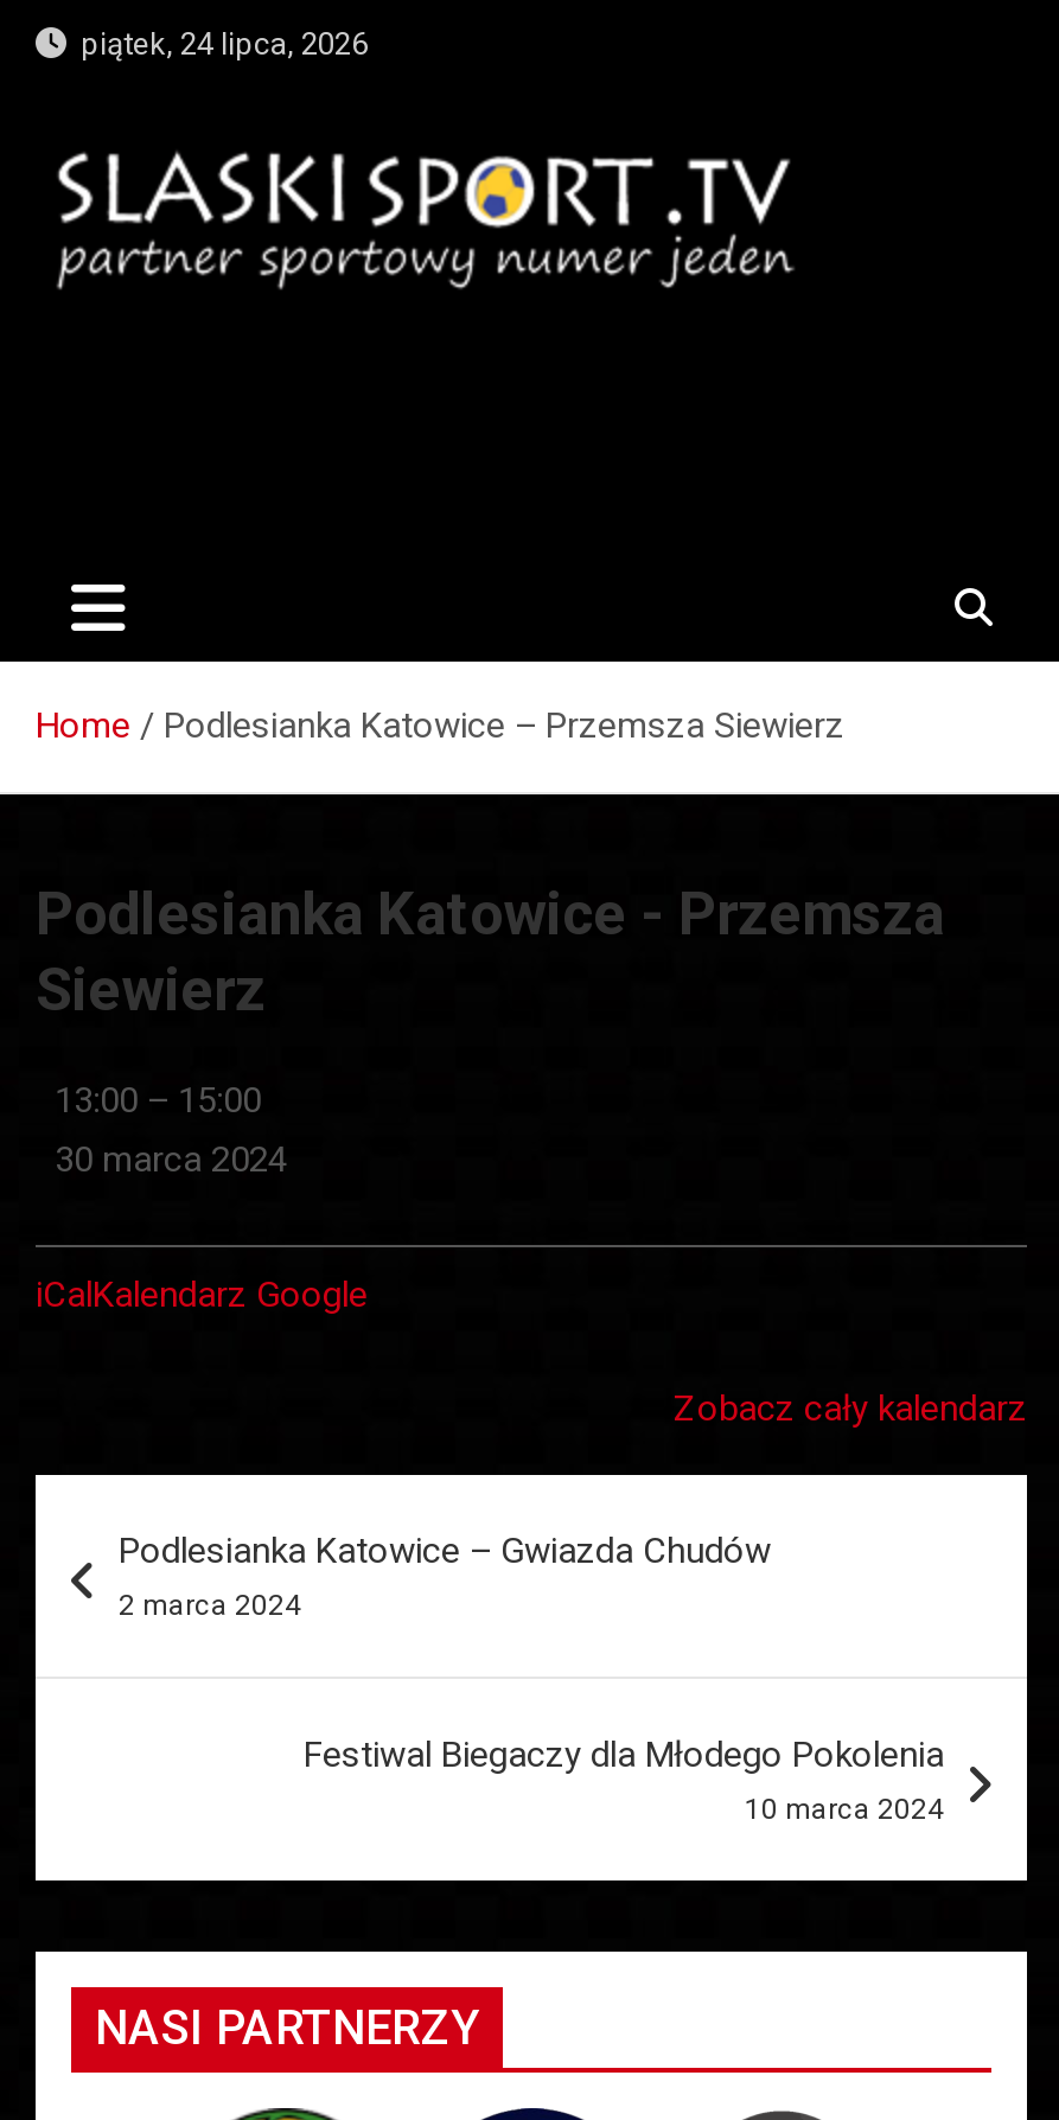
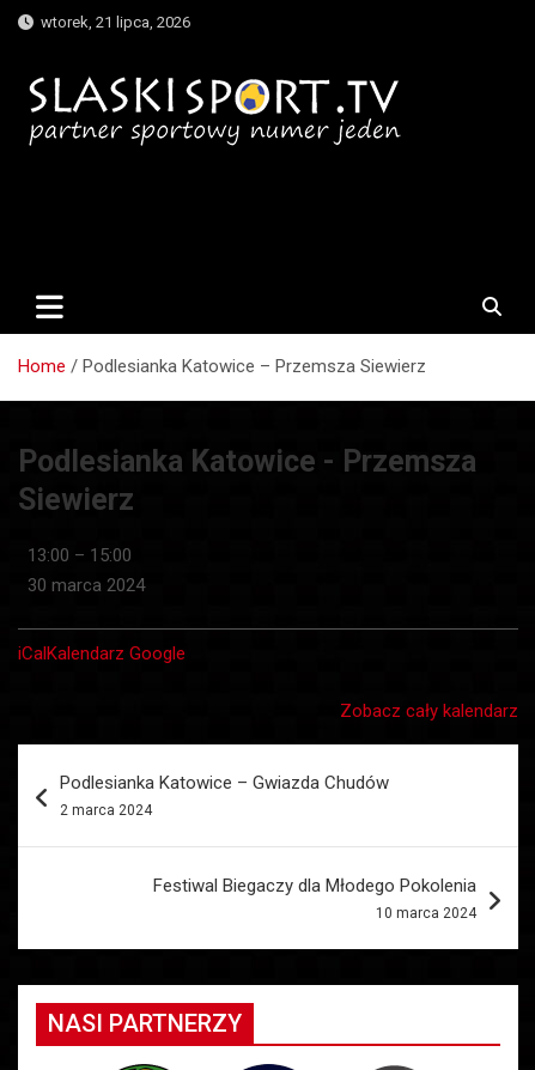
[66,26,368,62] piątek, 24 lipca, 2026 -> [34,13,190,31] wtorek, 21 lipca, 2026

